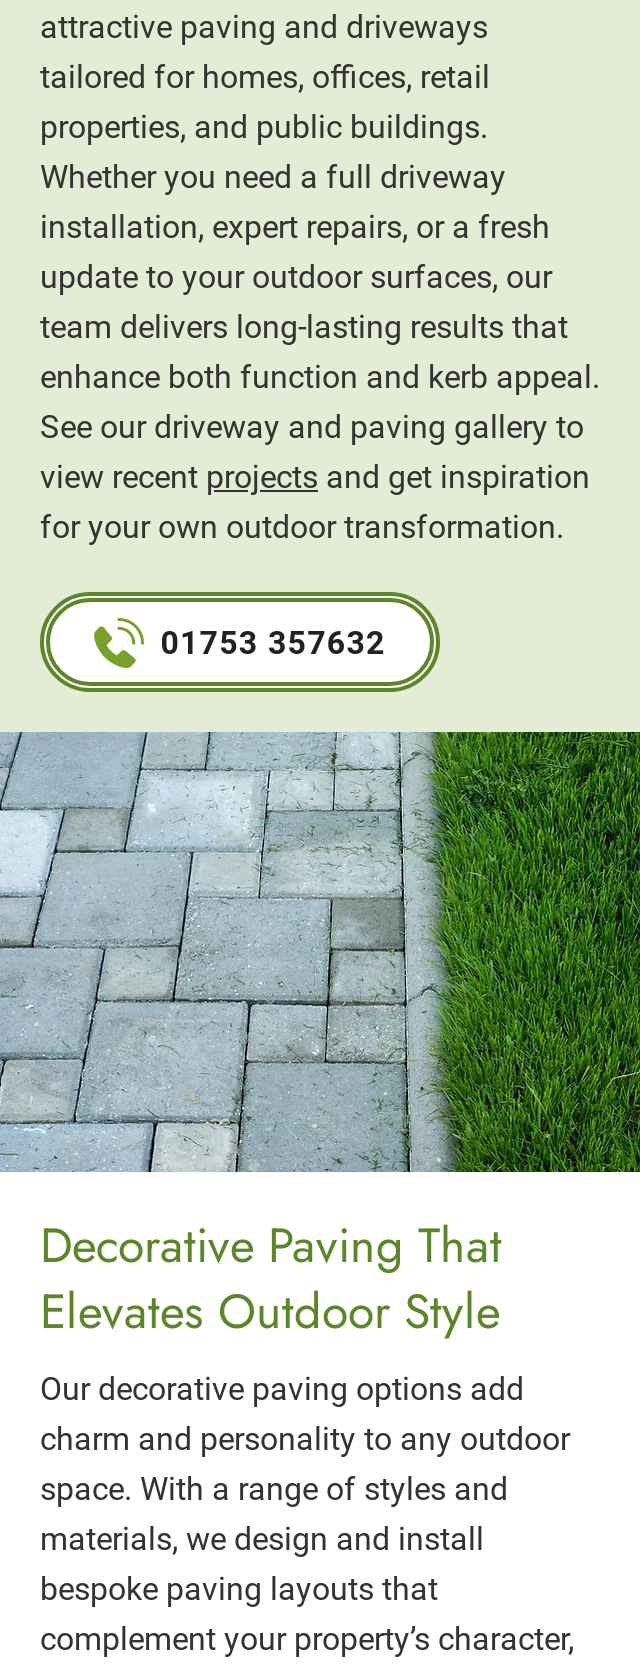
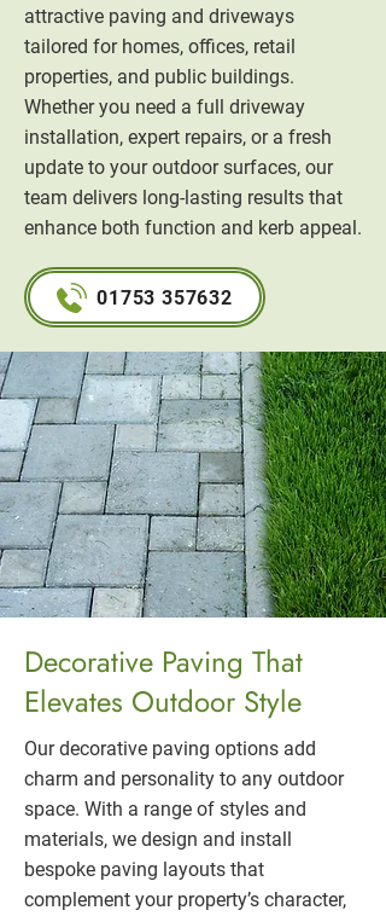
[40,408,590,546] See our driveway and paving gallery to | view recent projects and get inspiration | for your own outdoor transformation. -> none

